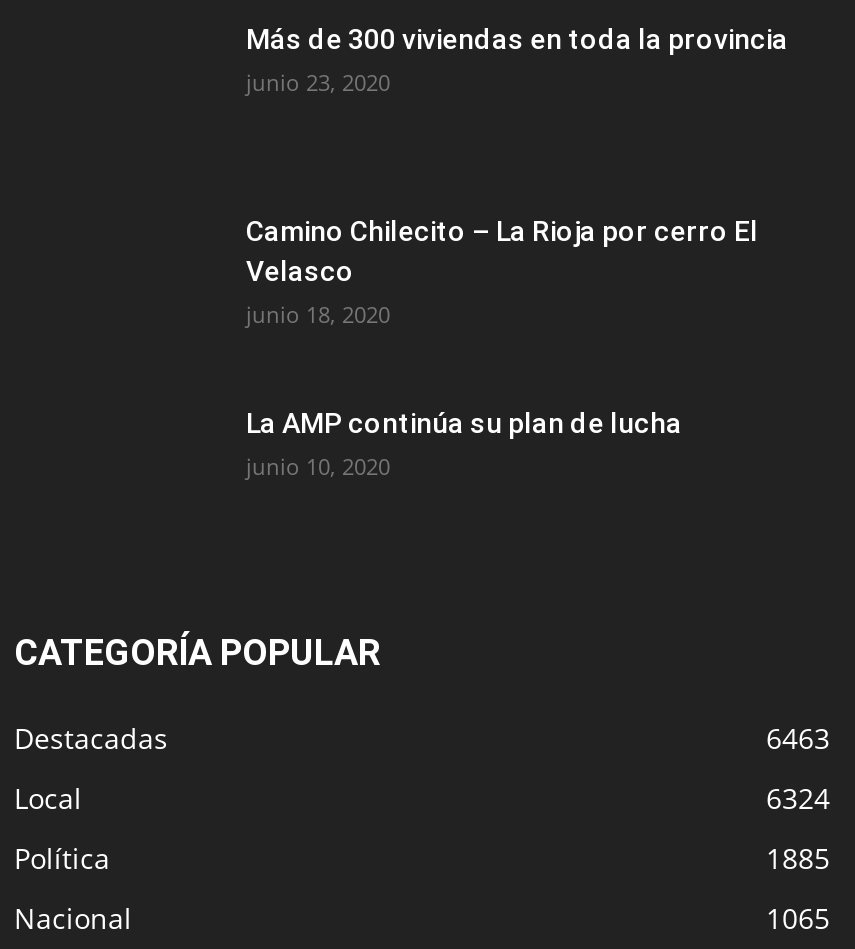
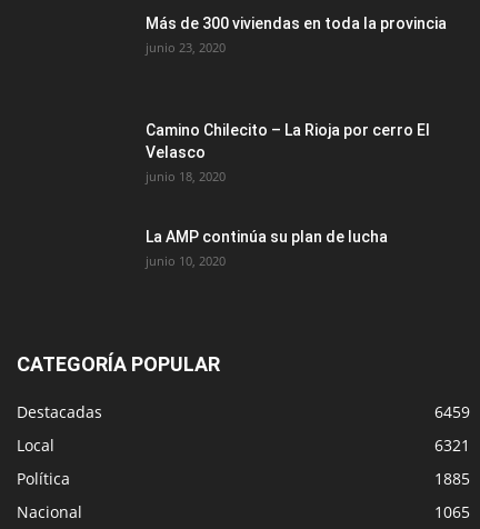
[766,720,830,758] 6463 -> [434,402,470,423] 6459
[766,780,830,818] 6324 -> [434,435,470,456] 6321

